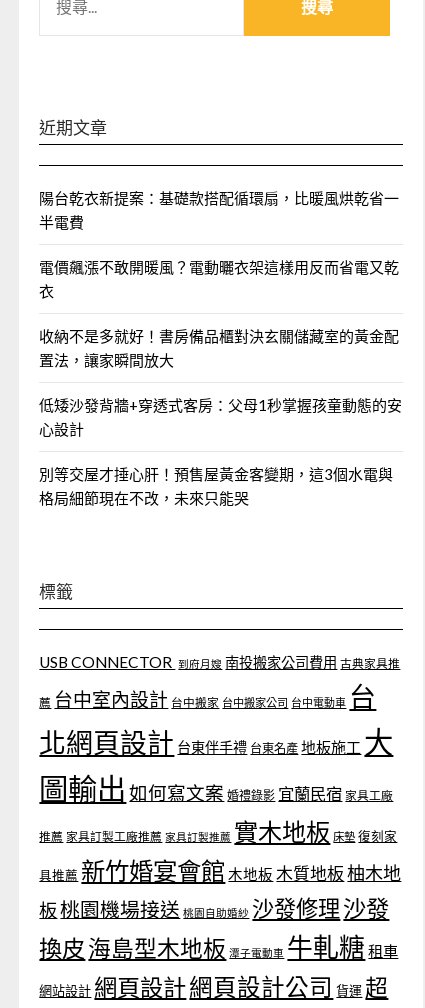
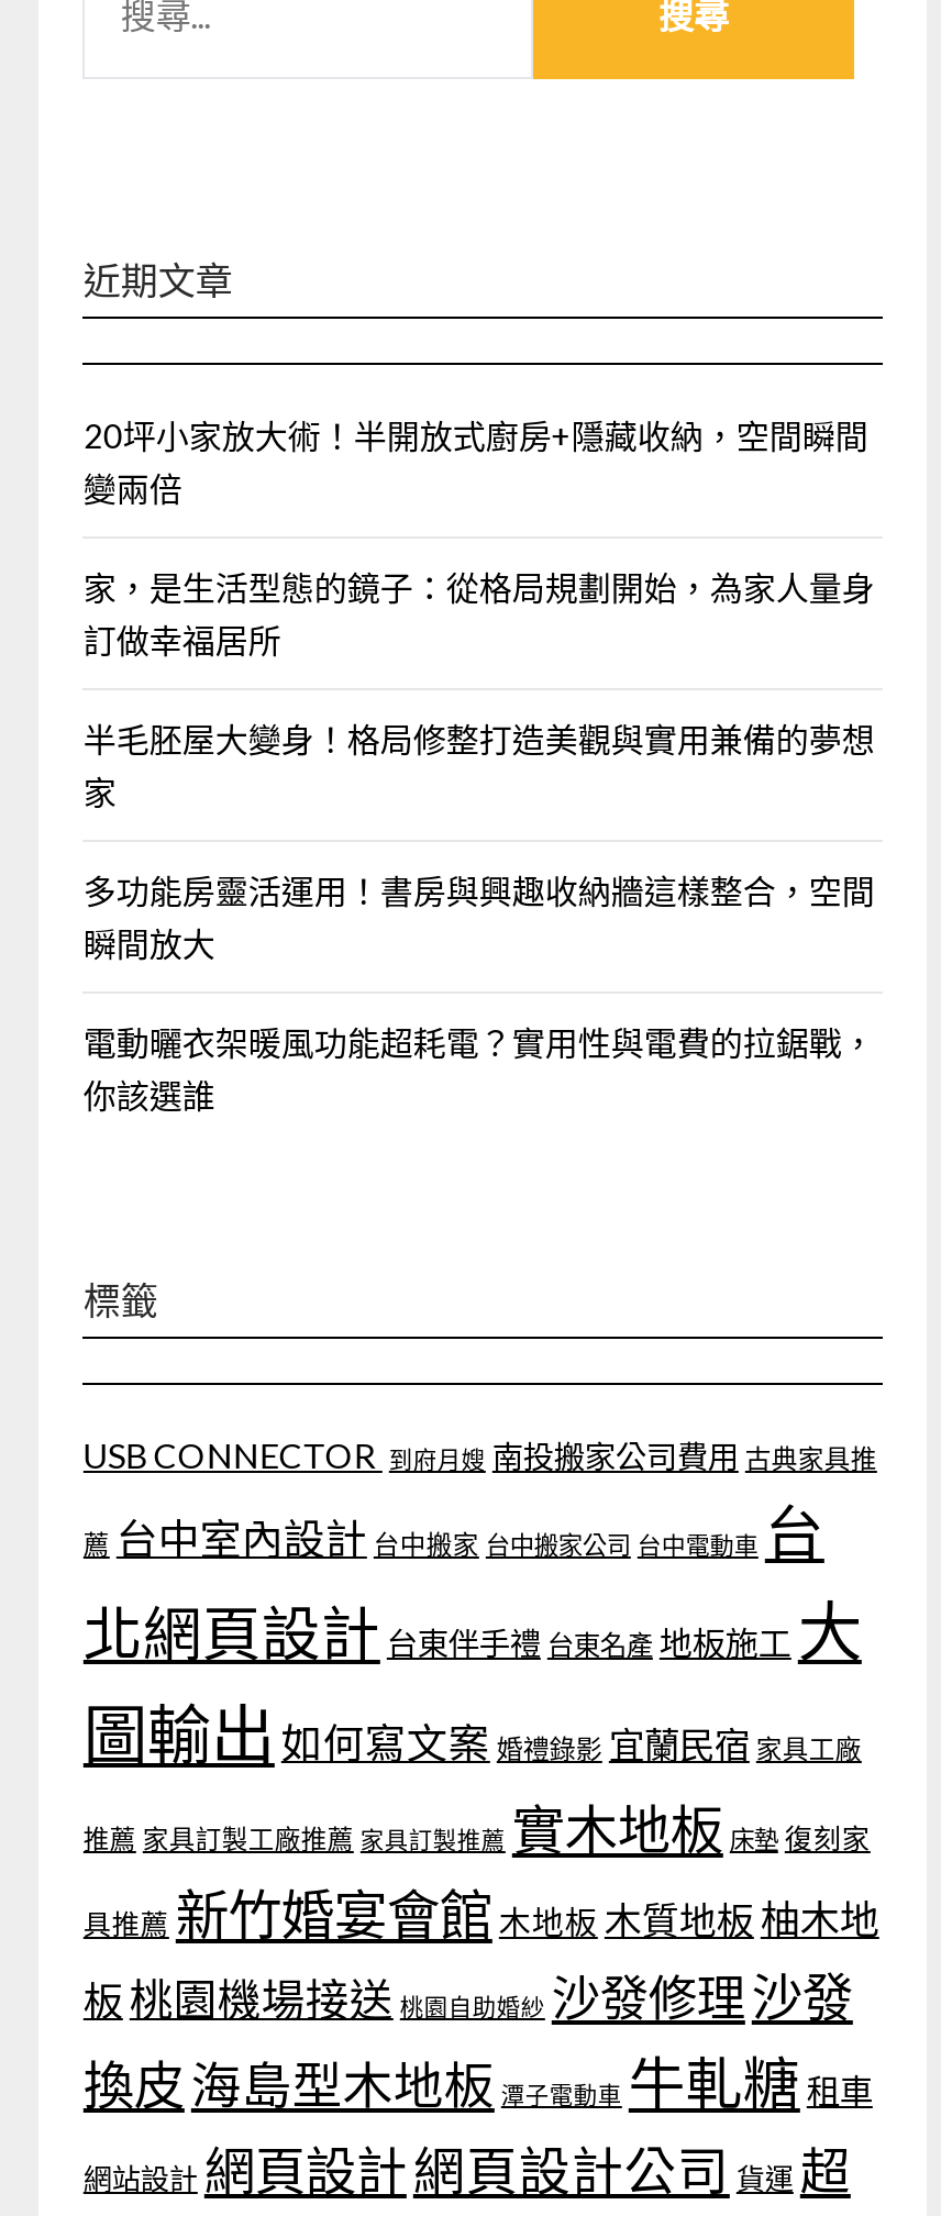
[39,189,399,231] 陽台乾衣新提案：基礎款搭配循環扇，比暖風烘乾省一 | 半電費 -> [83,415,868,507] 20坪小家放大術！半開放式廚房+隱藏收納，空間瞬間 | 變兩倍
[39,258,399,300] 電價飆漲不敢開暖風？電動曬衣架這樣用反而省電又乾 | 衣 -> [83,566,875,659] 家，是生活型態的鏡子：從格局規劃開始，為家人量身 | 訂做幸福居所
[39,327,399,369] 收納不是多就好！書房備品櫃對決玄關儲藏室的黃金配 | 置法，讓家瞬間放大 -> [83,718,875,810] 半毛胚屋大變身！格局修整打造美觀與實用兼備的夢想 | 家
[39,396,402,438] 低矮沙發背牆+穿透式客房：父母1秒掌握孩童動態的安 | 心設計 -> [83,870,875,962] 多功能房靈活運用！書房與興趣收納牆這樣整合，空間 | 瞬間放大
[39,465,393,507] 別等交屋才捶心肝！預售屋黃金客變期，這3個水電與 | 格局細節現在不改，未來只能哭 -> [83,1021,875,1114] 電動曬衣架暖風功能超耗電？實用性與電費的拉鋸戰， | 你該選誰

